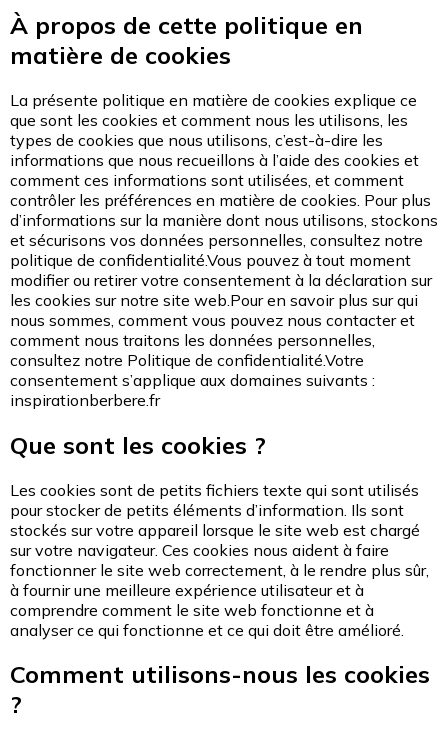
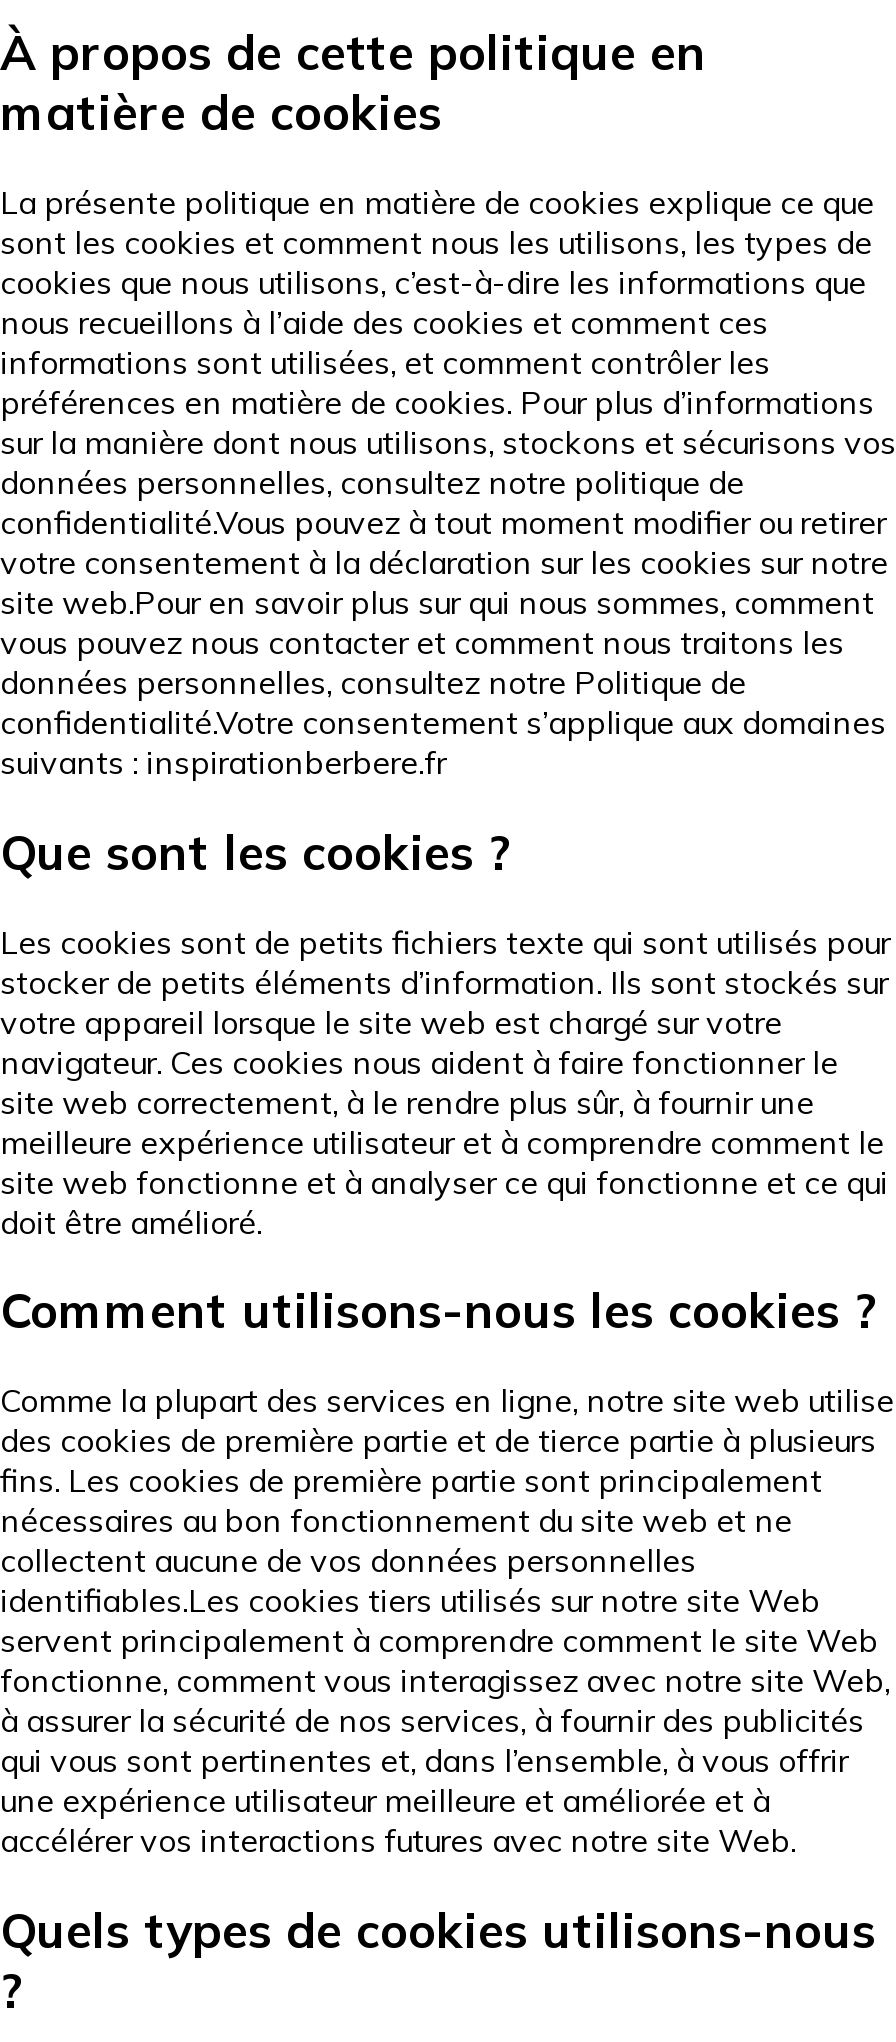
moved [10,430,266,460] -> [0,821,512,881]: Que sont les cookies ?
[10,479,430,689] Les cookies sont de petits fichiers texte qui sont utilisés | pour stocker de petits éléments d’information. Ils sont | stockés sur votre appareil lorsque le site web est chargé | sur votre navigateur. Ces cookies nous aident à faire | fonctionner le site web correctement, à le rendre plus sûr, | à fournir une meilleure expérience utilisateur et à | comprendre comment le site web fonctionne et à | analyser ce qui fonctionne et ce qui doit être amélioré. | Comment utilisons-nous les cookies -> [0,921,894,1960] Les cookies sont de petits fichiers texte qui sont utilisés pour | stocker de petits éléments d’information. Ils sont stockés sur | votre appareil lorsque le site web est chargé sur votre | navigateur. Ces cookies nous aident à faire fonctionner le | site web correctement, à le rendre plus sûr, à fournir une | meilleure expérience utilisateur et à comprendre comment le | site web fonctionne et à analyser ce qui fonctionne et ce qui | doit être amélioré. | Comment utilisons-nous les cookies ? | Comme la plupart des services en ligne, notre site web utilise | des cookies de première partie et de tierce partie à plusieurs | fins. Les cookies de première partie sont principalement | nécessaires au bon fonctionnement du site web et ne | collectent aucune de vos données personnelles | identifiables.Les cookies tiers utilisés sur notre site Web | servent principalement à comprendre comment le site Web | fonctionne, comment vous interagissez avec notre site Web, | à assurer la sécurité de nos services, à fournir des publicités | qui vous sont pertinentes et, dans l’ensemble, à vous offrir | une expérience utilisateur meilleure et améliorée et à | accélérer vos interactions futures avec notre site Web. | Quels types de cookies utilisons-nous

